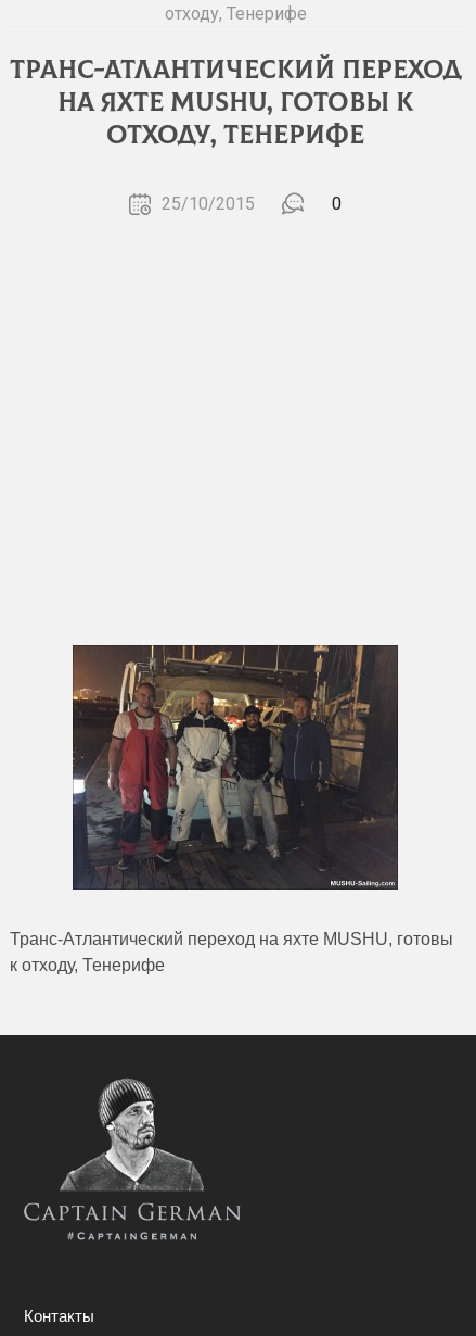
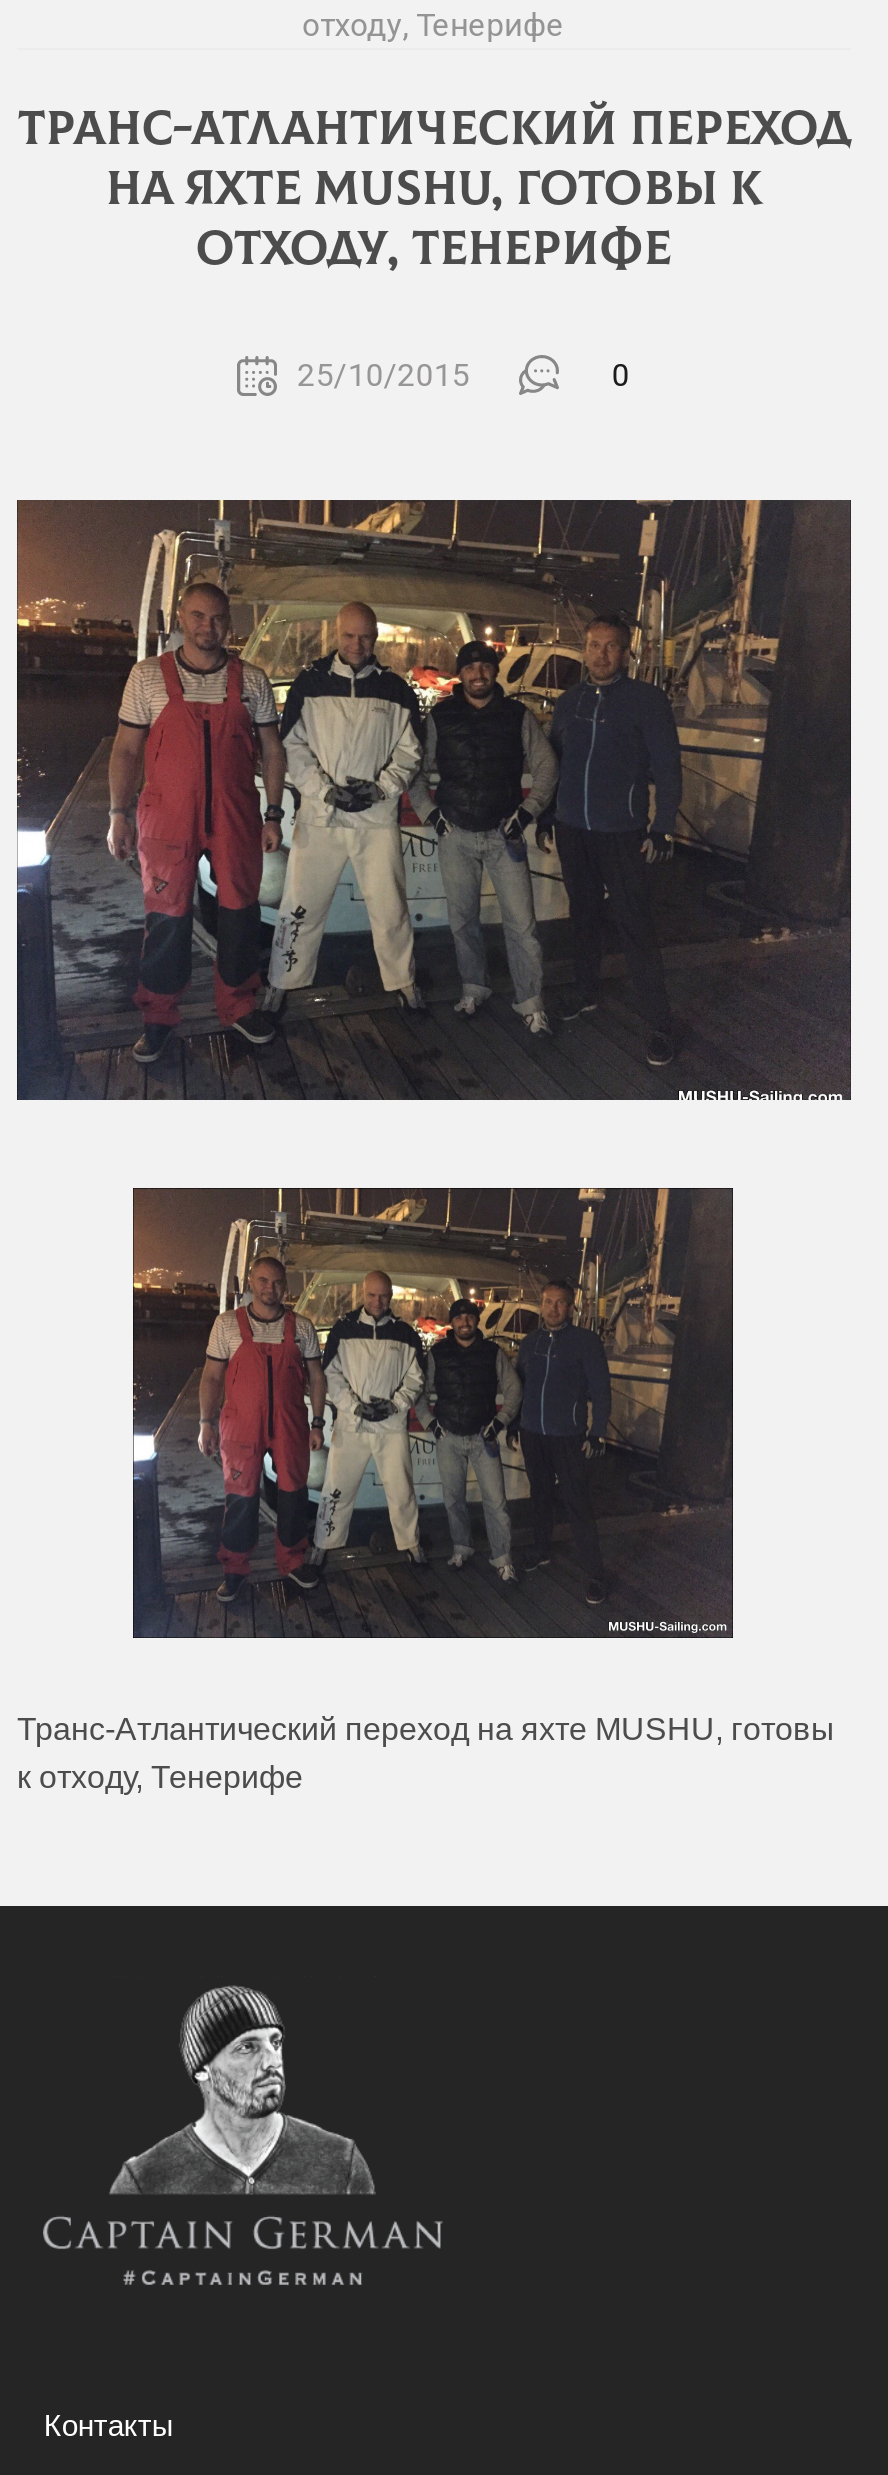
none -> [15,498,853,1102] [image]

